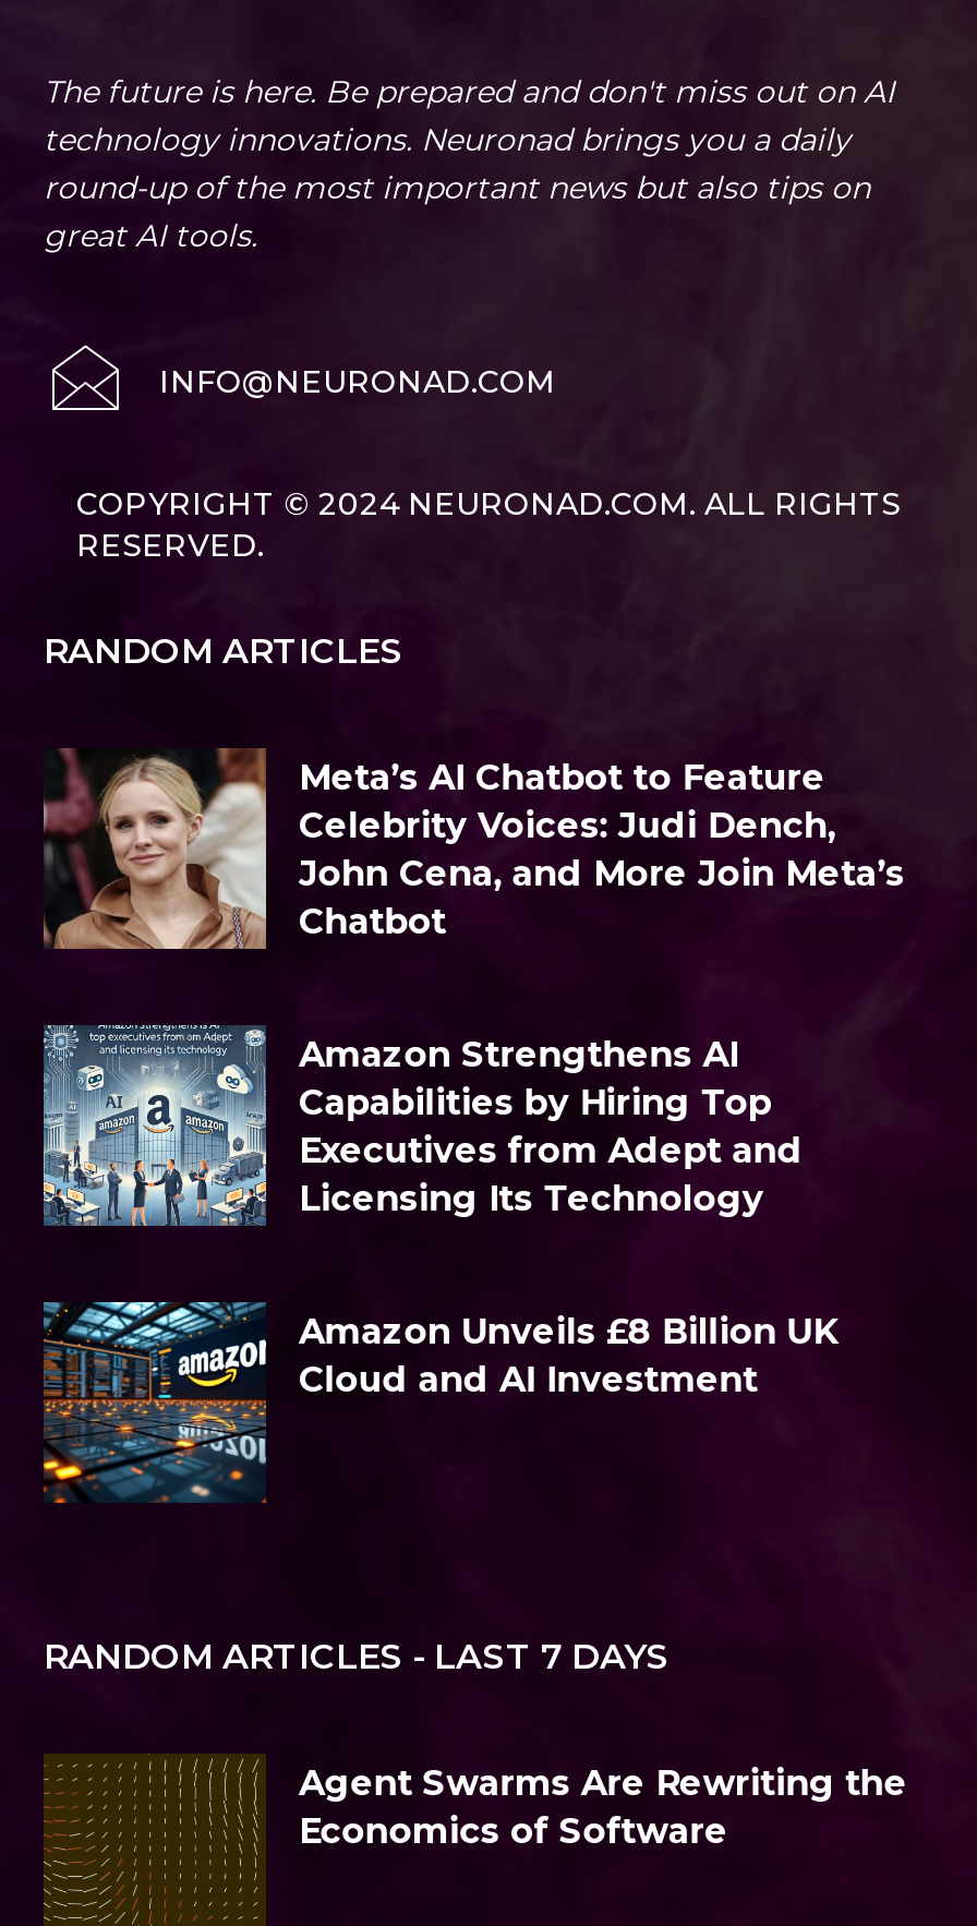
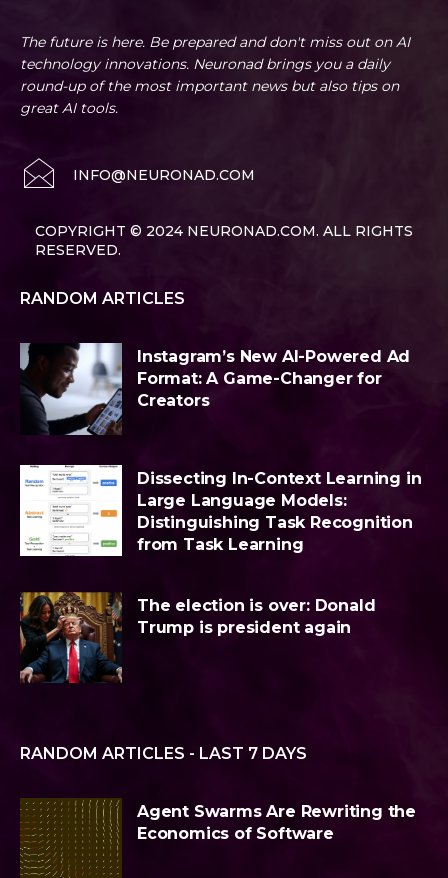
[41,748,905,951] [image] | Meta’s AI Chatbot to Feature | Celebrity Voices: Judi Dench, | John Cena, and More Join Meta’s | Chatbot -> [19,342,410,436] [image] | Instagram’s New AI-Powered Ad | Format: A Game-Changer for | Creators
[41,1023,803,1228] [image] | Amazon Strengthens AI | Capabilities by Hiring Top | Executives from Adept and | Licensing Its Technology -> [19,464,421,557] [image] | Dissecting In-Context Learning in | Large Language Models: | Distinguishing Task Recognition | from Task Learning
[44,1300,838,1505] [image] | Amazon Unveils £8 Billion UK | Cloud and AI Investment -> [20,591,375,684] [image] | The election is over: Donald | Trump is president again

